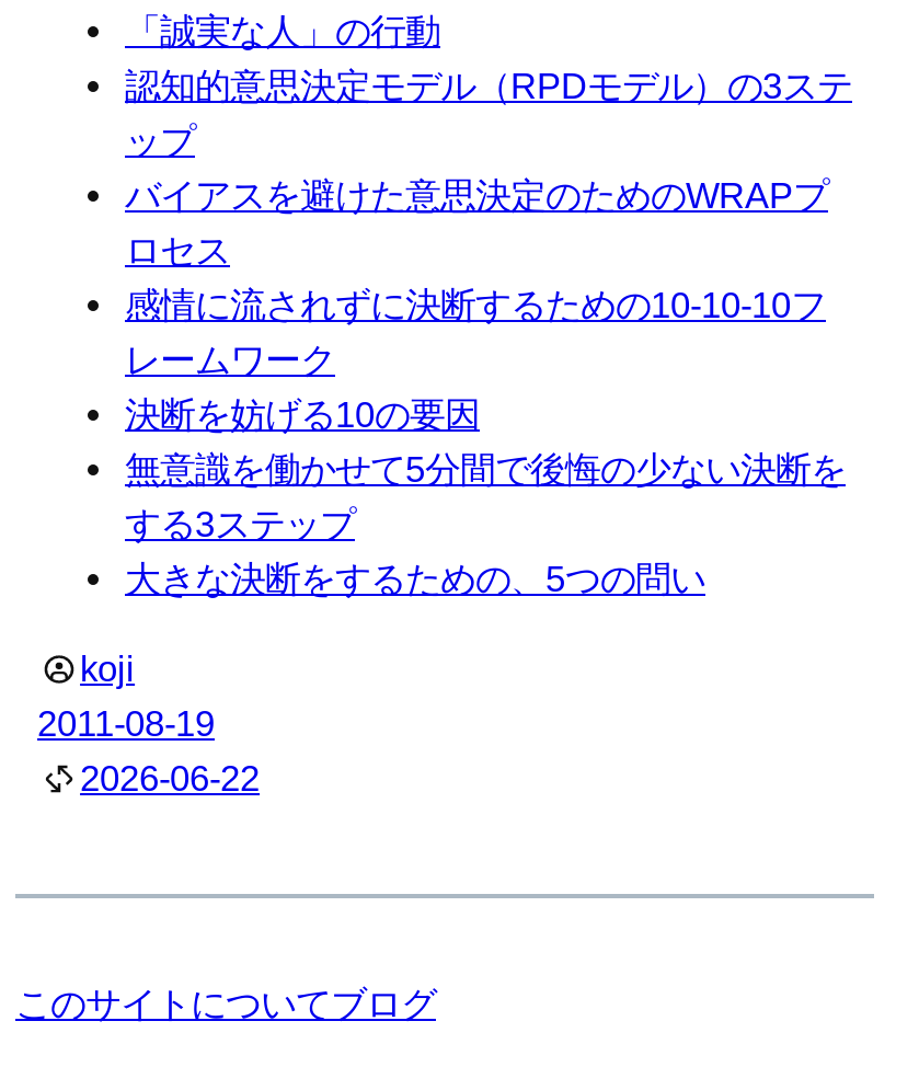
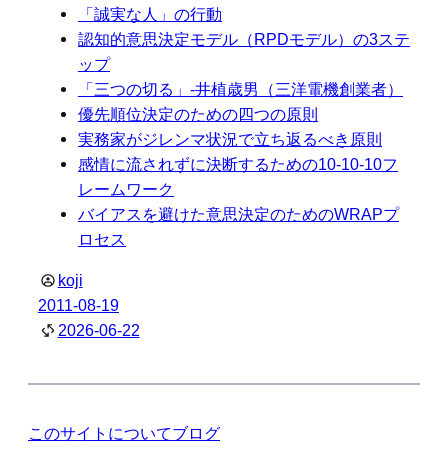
none -> [78,80,403,148] 「三つの切る」-井植歳男（三洋電機創業者） | 優先順位決定のための四つの原則 | 実務家がジレンマ状況で立ち返るべき原則
moved [125,175,828,269] -> [78,205,399,248]: バイアスを避けた意思決定のためのWRAPプ | ロセス
moved [125,284,826,379] -> [78,155,398,198]: 感情に流されずに決断するための10-10-10フ | レームワーク
[125,394,846,598] 決断を妨げる10の要因 | 無意識を働かせて5分間で後悔の少ない決断を | する3ステップ | 大きな決断をするための、5つの問い -> none

